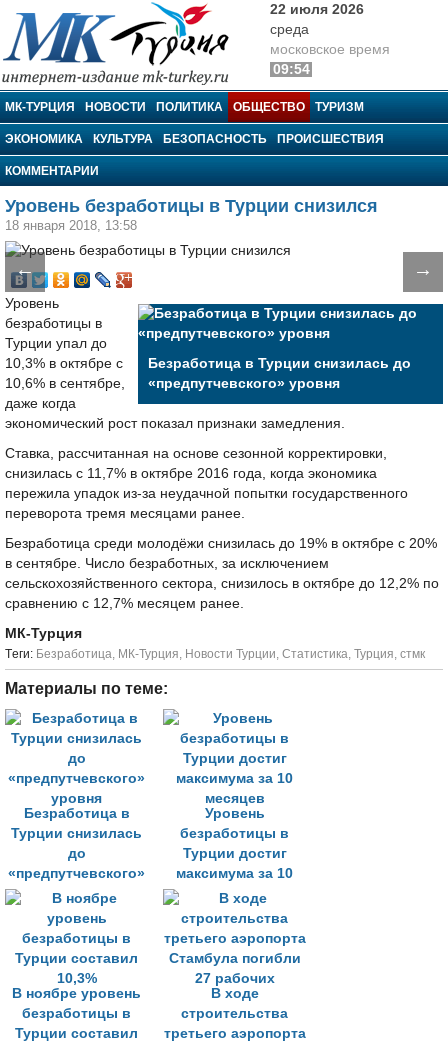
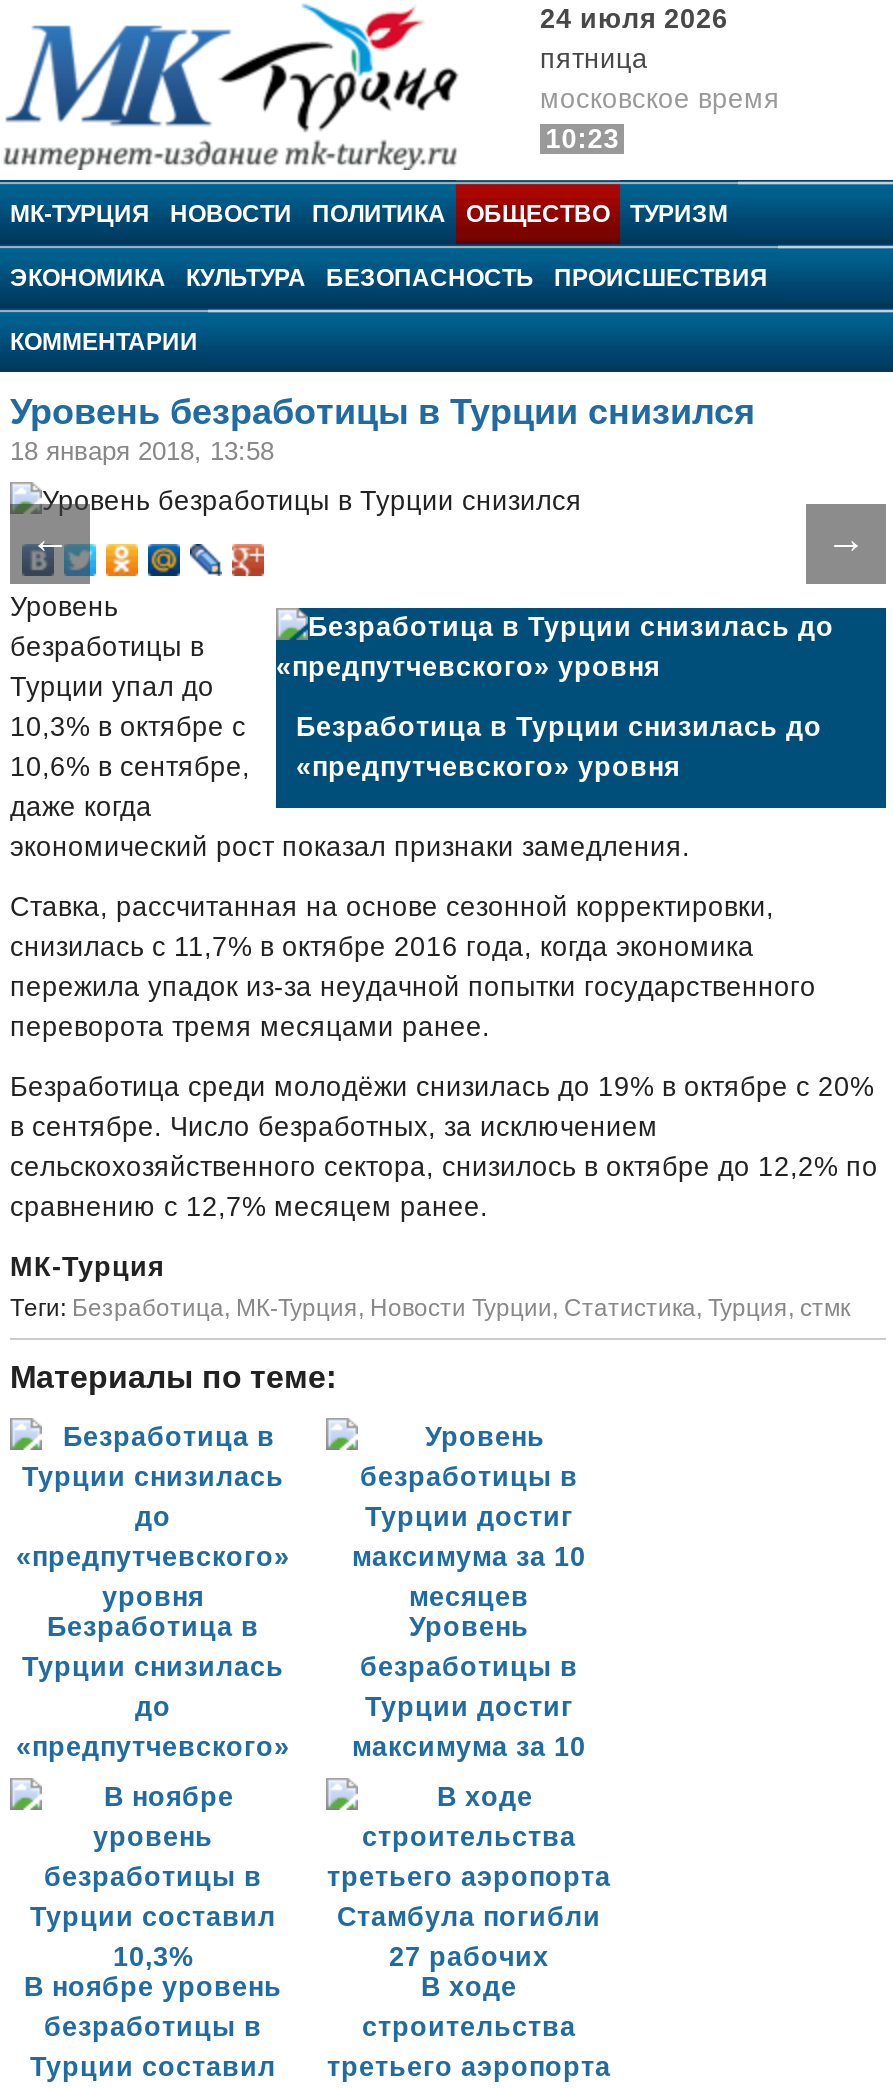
[270,2,364,37] 22 июля 2026 | среда -> [540,4,728,74] 24 июля 2026 | пятница
[273,62,310,77] 09:54 -> [545,124,619,154] 10:23

